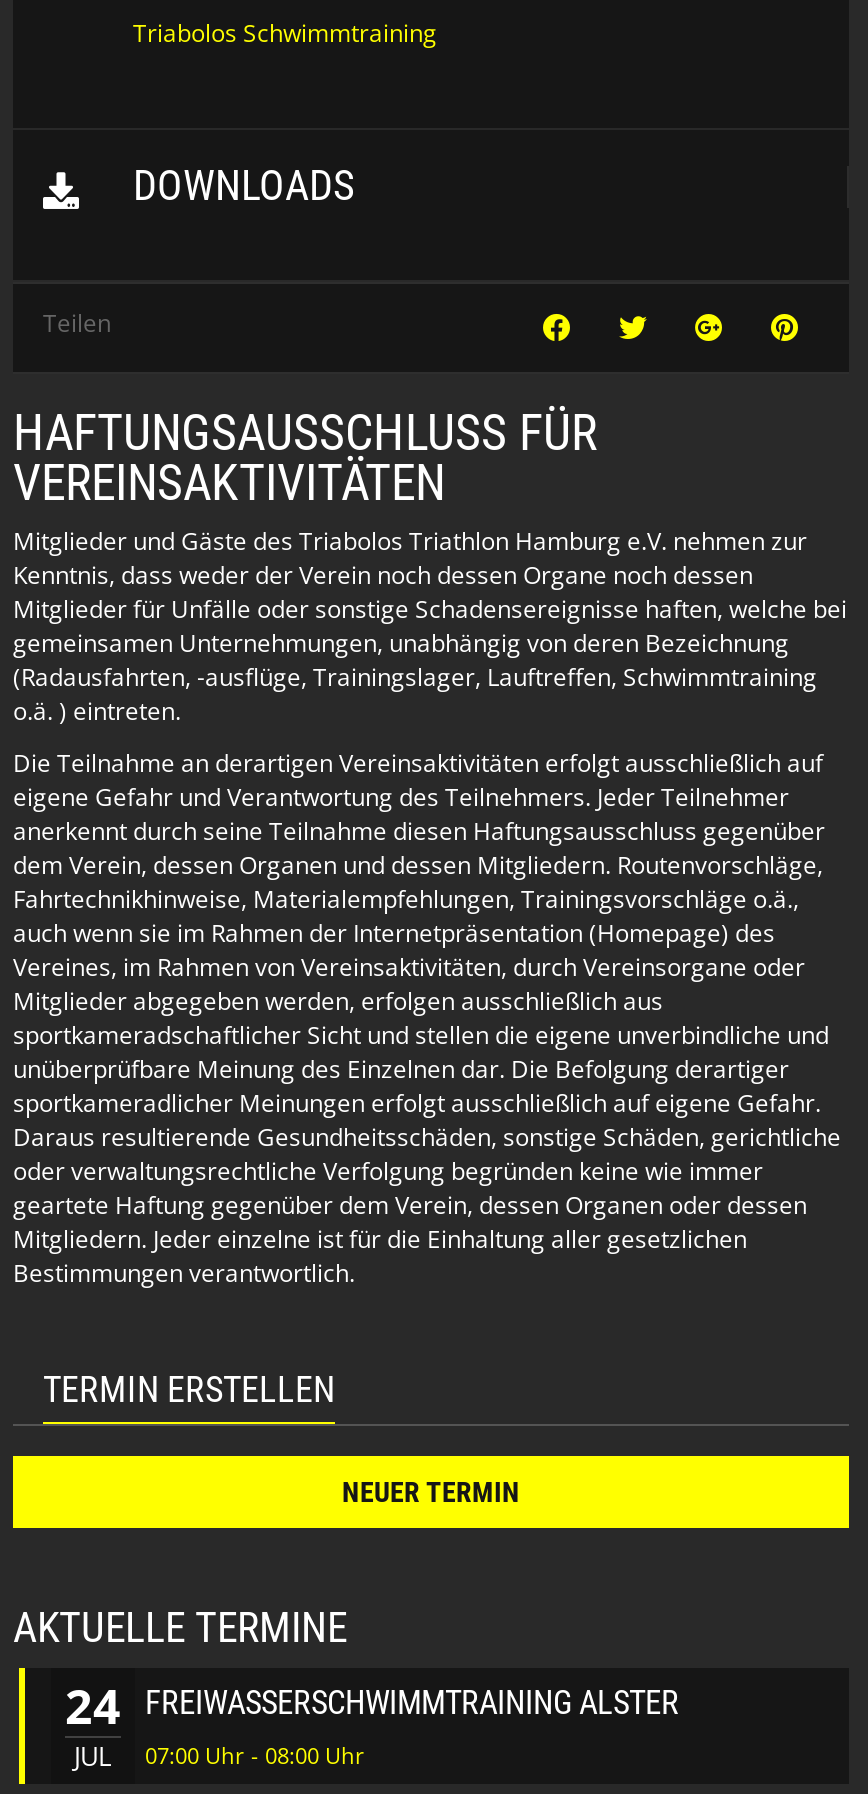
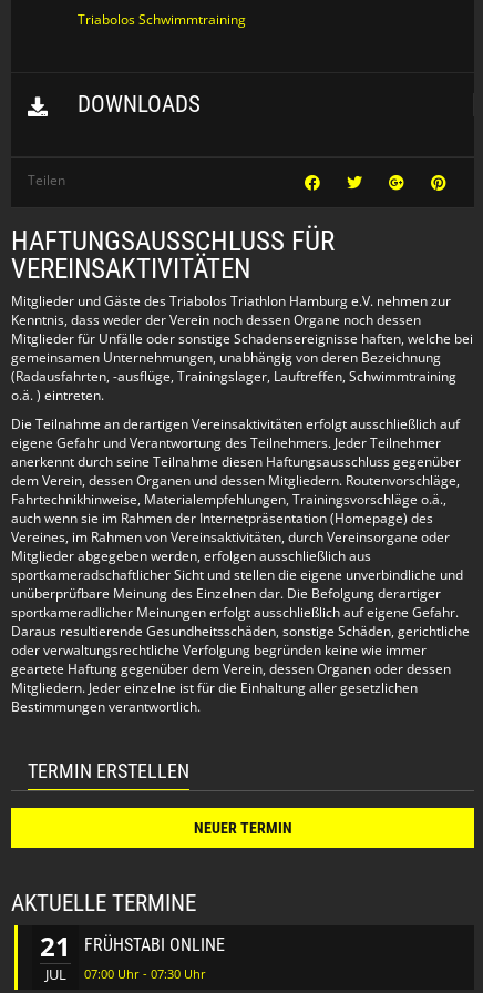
[65,1671,121,1737] 24 -> [40,927,71,964] 21
[145,1683,679,1721] FREIWASSERSCHWIMMTRAINING ALSTER -> [84,934,225,955] FRÜHSTABI ONLINE
[74,1737,365,1773] JUL 07:00 Uhr - 08:00 Uhr -> [45,964,206,984] JUL 07:00 Uhr - 07:30 Uhr

